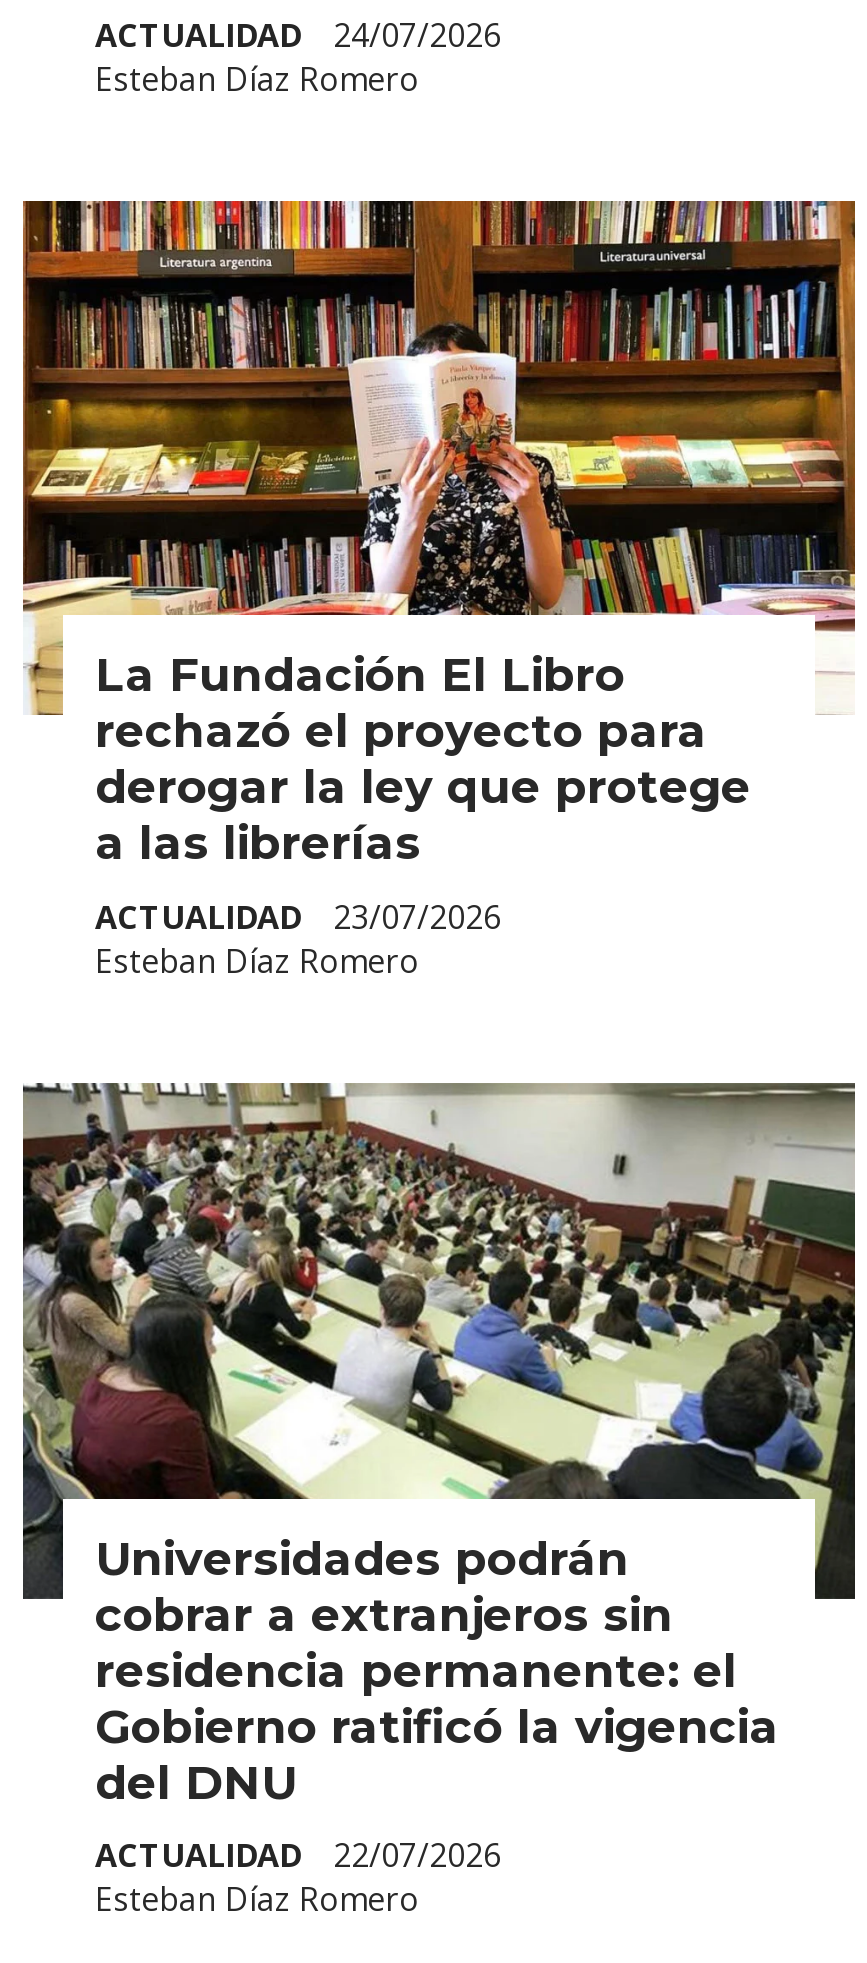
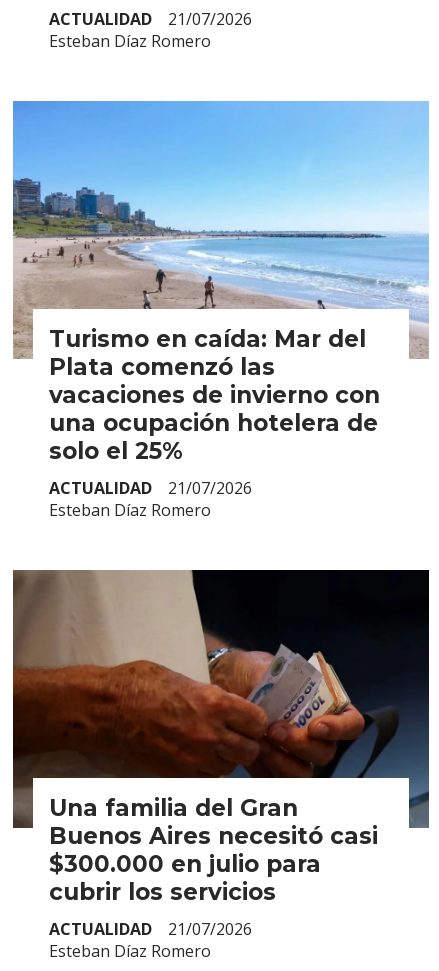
[95,13,501,57] ACTUALIDAD 24/07/2026 -> [49,8,252,30] ACTUALIDAD 21/07/2026
[21,198,857,872] [image] | La Fundación El Libro | rechazó el proyecto para | derogar la ley que protege | a las librerías -> [12,100,429,465] [image] | Turismo en caída: Mar del | Plata comenzó las | vacaciones de invierno con | una ocupación hotelera de | solo el 25%
[95,895,501,939] ACTUALIDAD 23/07/2026 -> [49,477,252,499] ACTUALIDAD 21/07/2026
moved [95,895,419,983] -> [49,477,211,521]: Esteban Díaz Romero | ACTUALIDAD
[21,1082,857,1810] [image] | Universidades podrán | cobrar a extranjeros sin | residencia permanente: el | Gobierno ratificó la vigencia | del DNU -> [13,569,430,906] [image] | Una familia del Gran | Buenos Aires necesitó casi | $300.000 en julio para | cubrir los servicios
[95,1833,501,1877] ACTUALIDAD 22/07/2026 -> [49,918,252,940] ACTUALIDAD 21/07/2026

